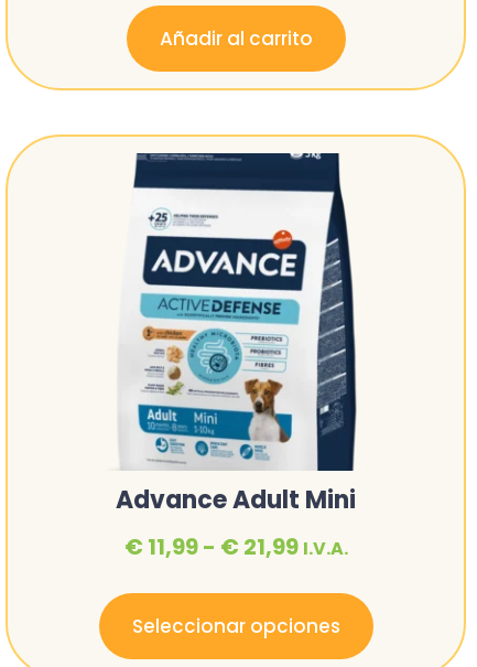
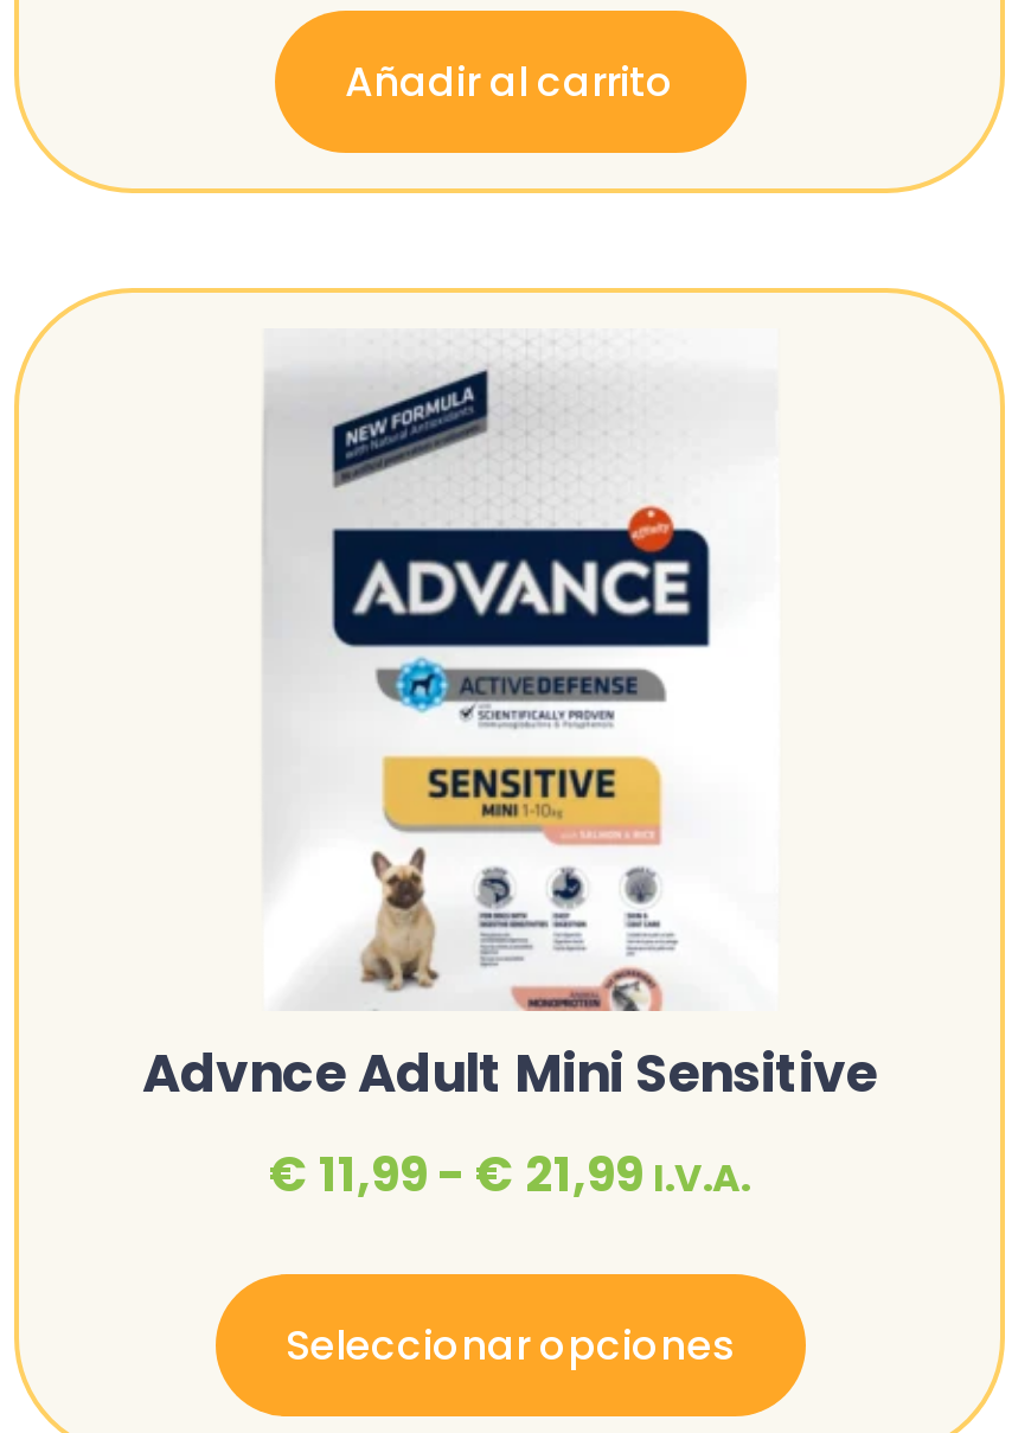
[116,152,358,518] [image] | Advance Adult Mini -> [142,328,877,1112] [image] | Advnce Adult Mini Sensitive

